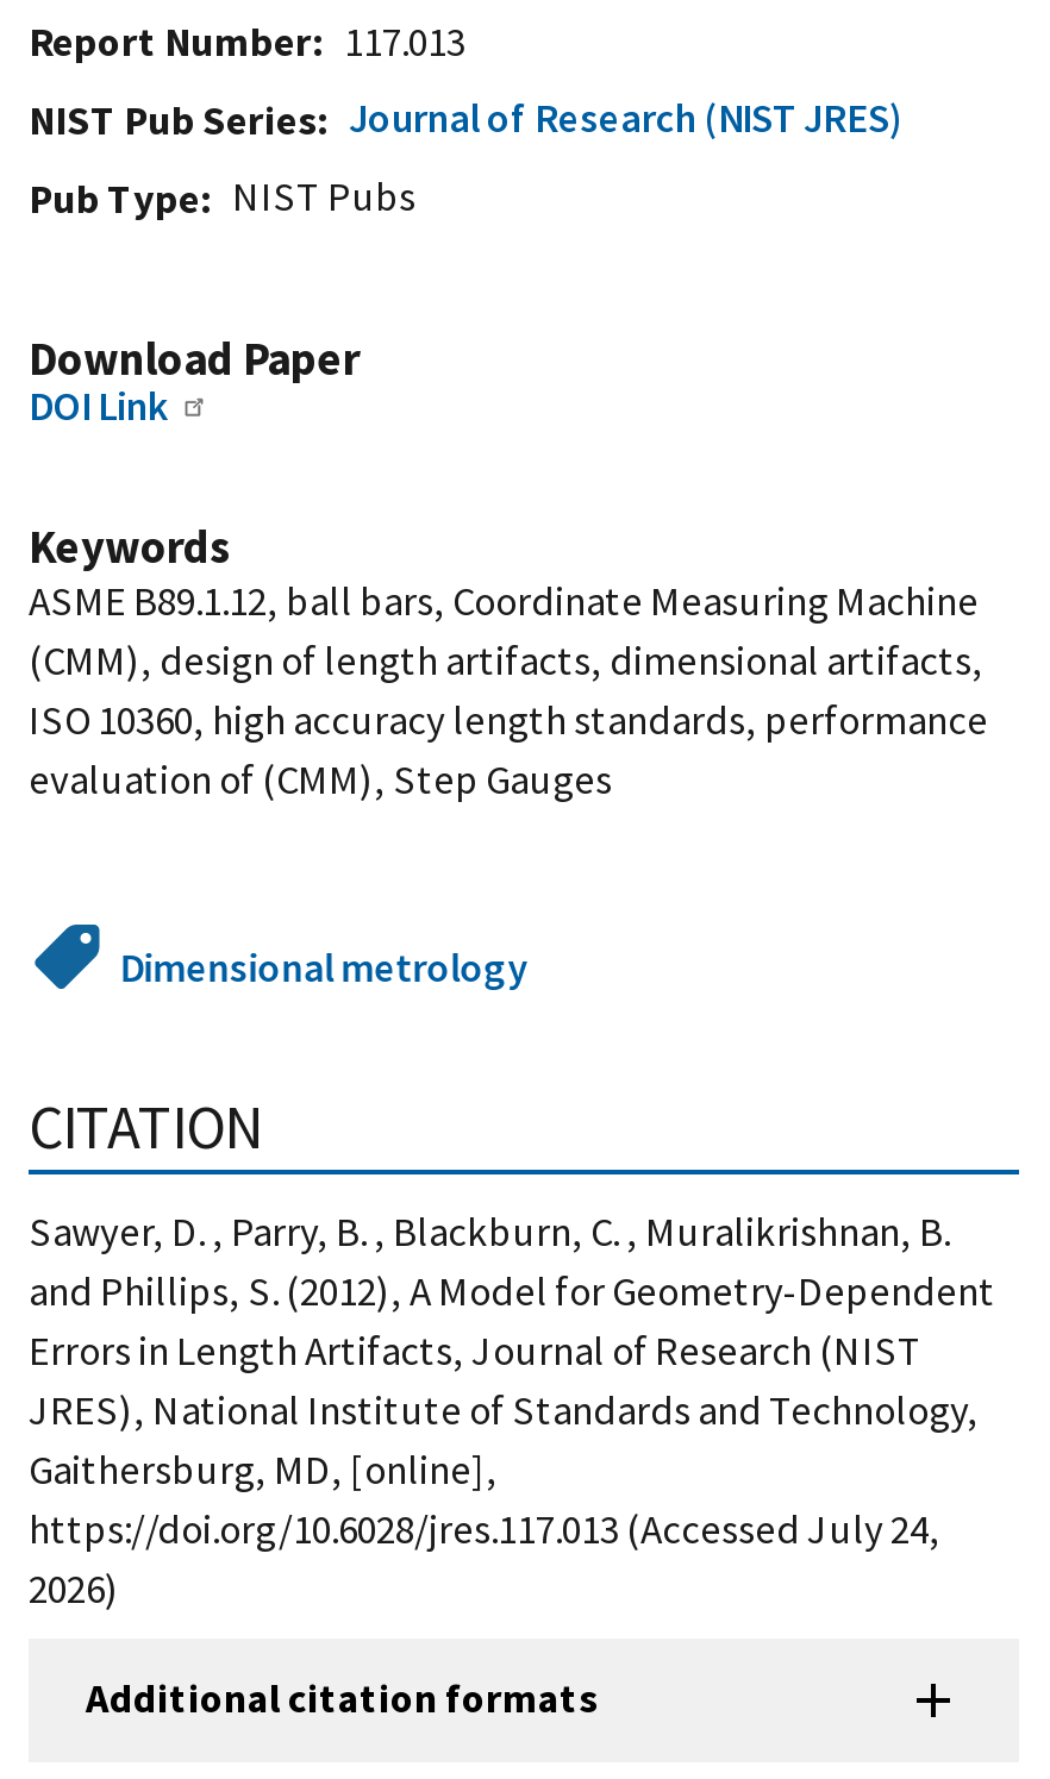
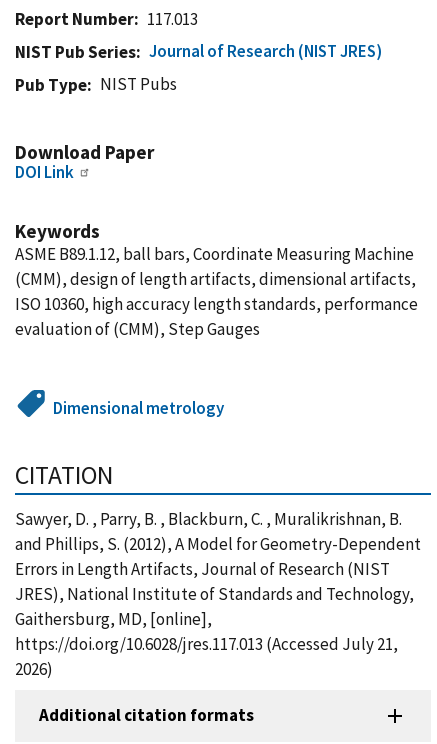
[29,1503,940,1555] https://doi.org/10.6028/jres.117.013 (Accessed July 24, -> [15,633,398,655] https://doi.org/10.6028/jres.117.013 (Accessed July 21,

